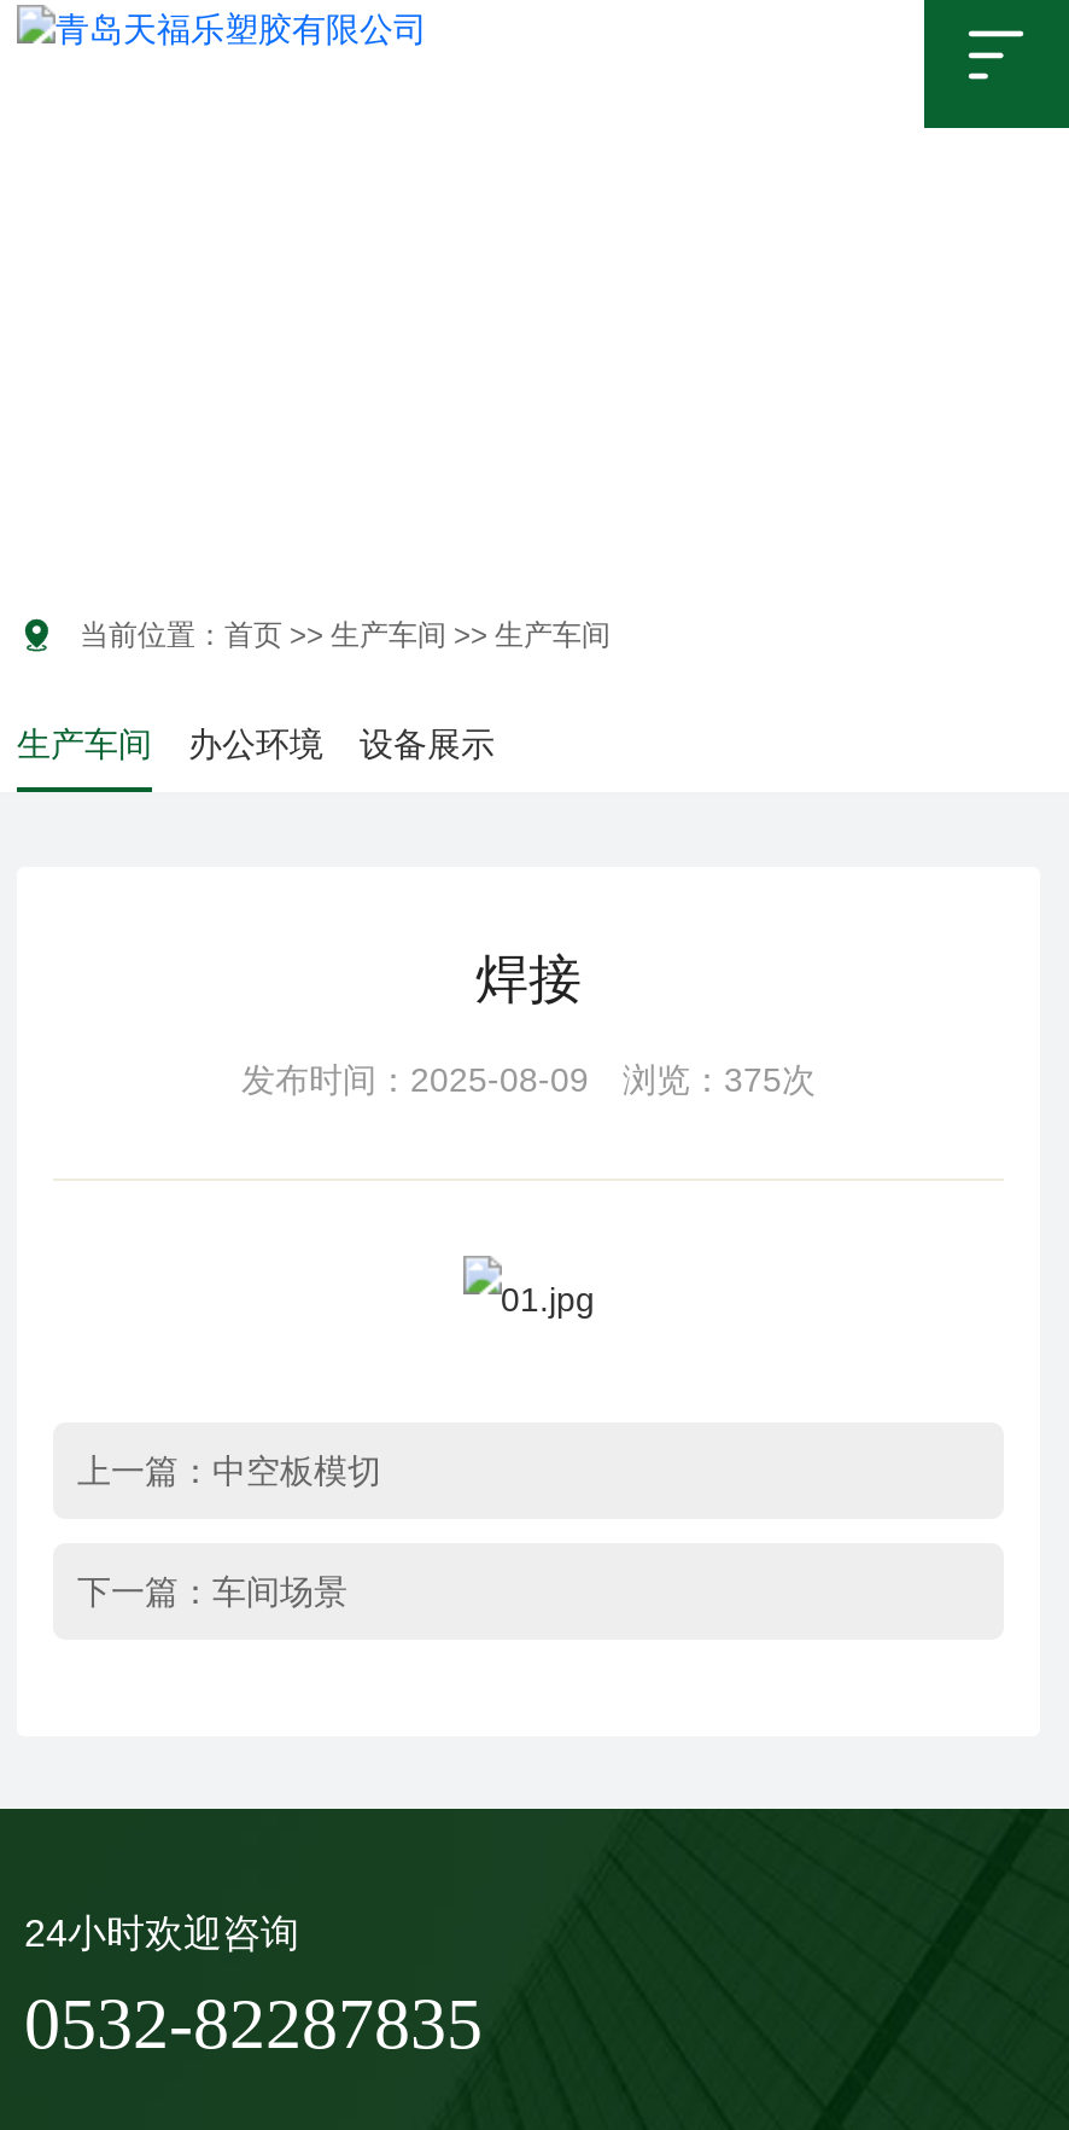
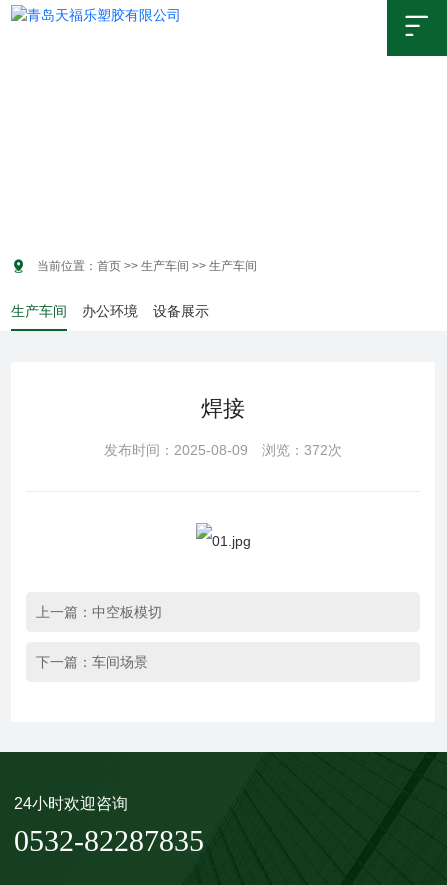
[241,1060,816,1099] 发布时间：2025-08-09 浏览：375次 -> [104,442,342,458] 发布时间：2025-08-09 浏览：372次

